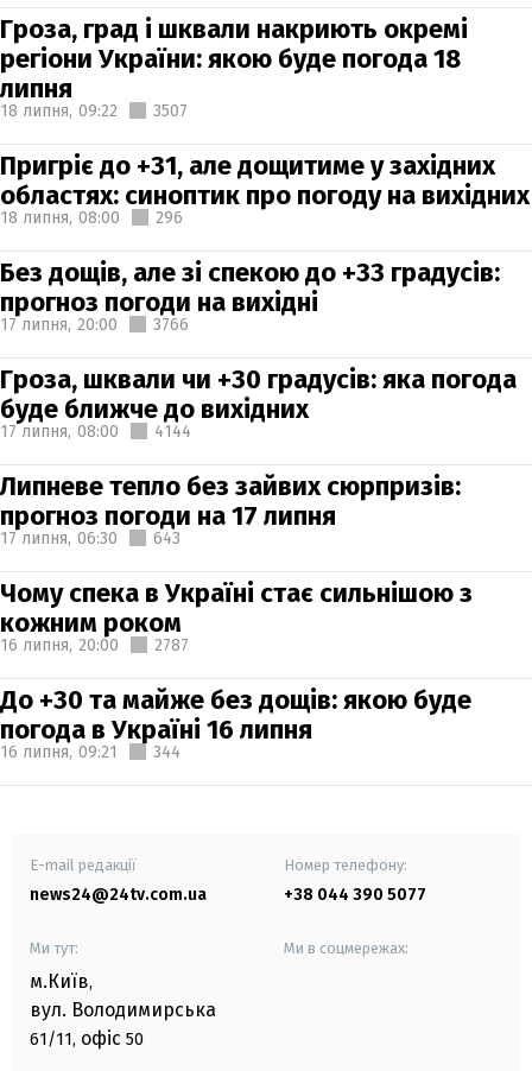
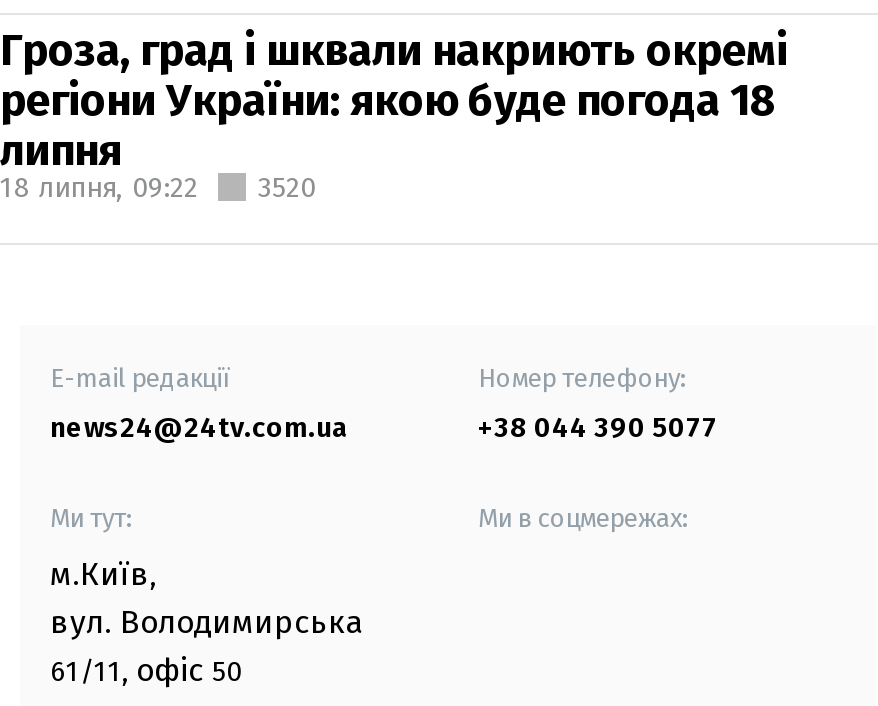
[0,100,530,762] 3507 | Пригріє до +31, але дощитиме у західних | областях: синоптик про погоду на вихідних | 18 липня, 08:00 | 296 | Без дощів, але зі спекою до +33 градусів: | прогноз погоди на вихідні | 17 липня, 20:00 | 3766 | Гроза, шквали чи +30 градусів: яка погода | буде ближче до вихідних | 17 липня, 08:00 | 4144 | Липневе тепло без зайвих сюрпризів: | прогноз погоди на 17 липня | 17 липня, 06:30 | 643 | Чому спека в Україні стає сильнішою з | кожним роком | 16 липня, 20:00 | 2787 | До +30 та майже без дощів: якою буде | погода в Україні 16 липня | 16 липня, 09:21 | 344 -> [258,170,316,204] 3520

